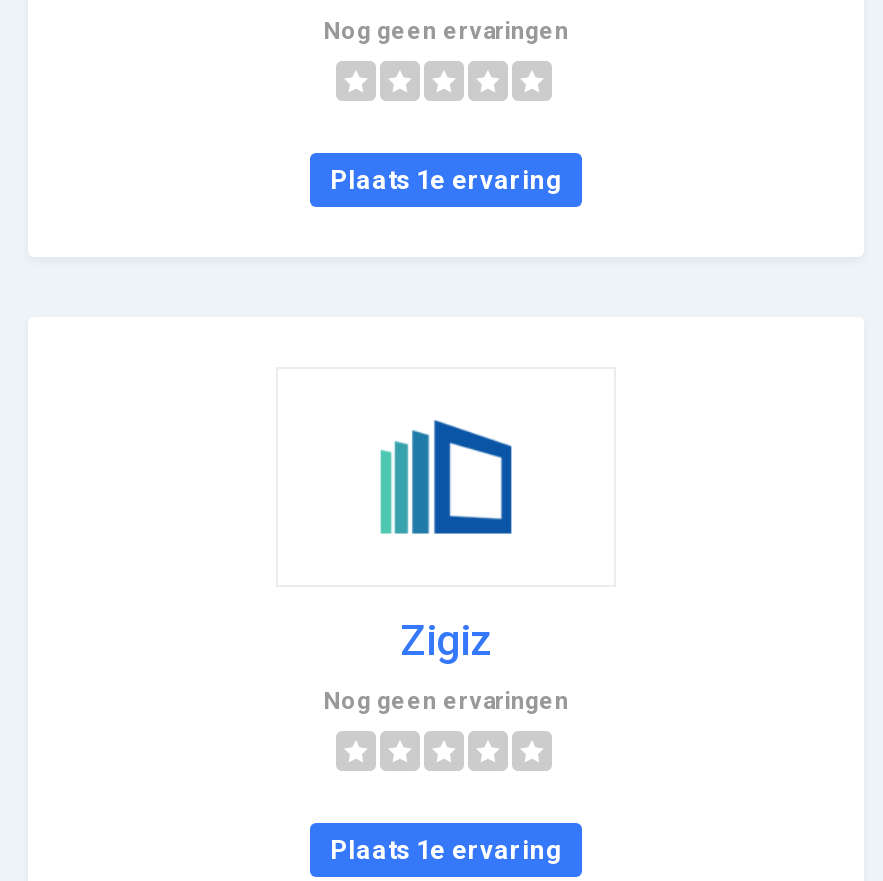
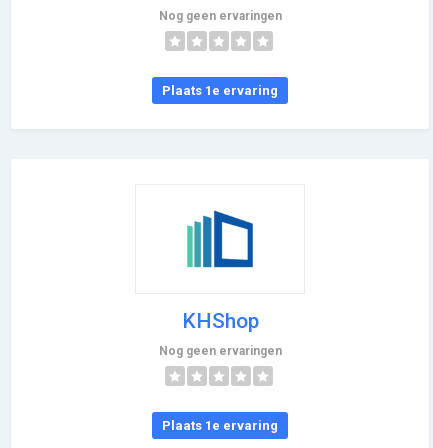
[400,617,492,665] Zigiz -> [181,309,258,333] KHShop

